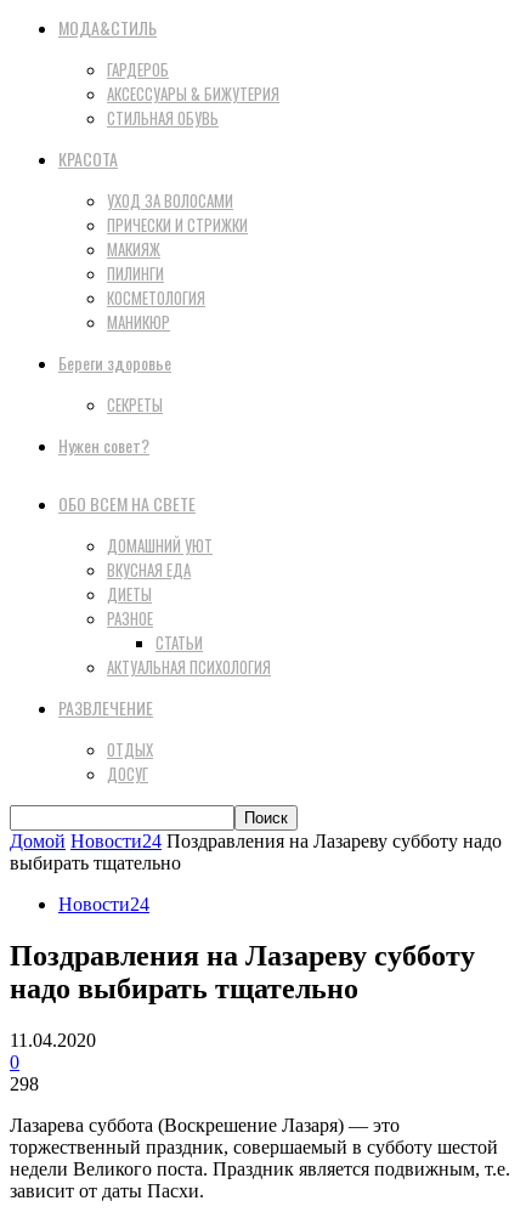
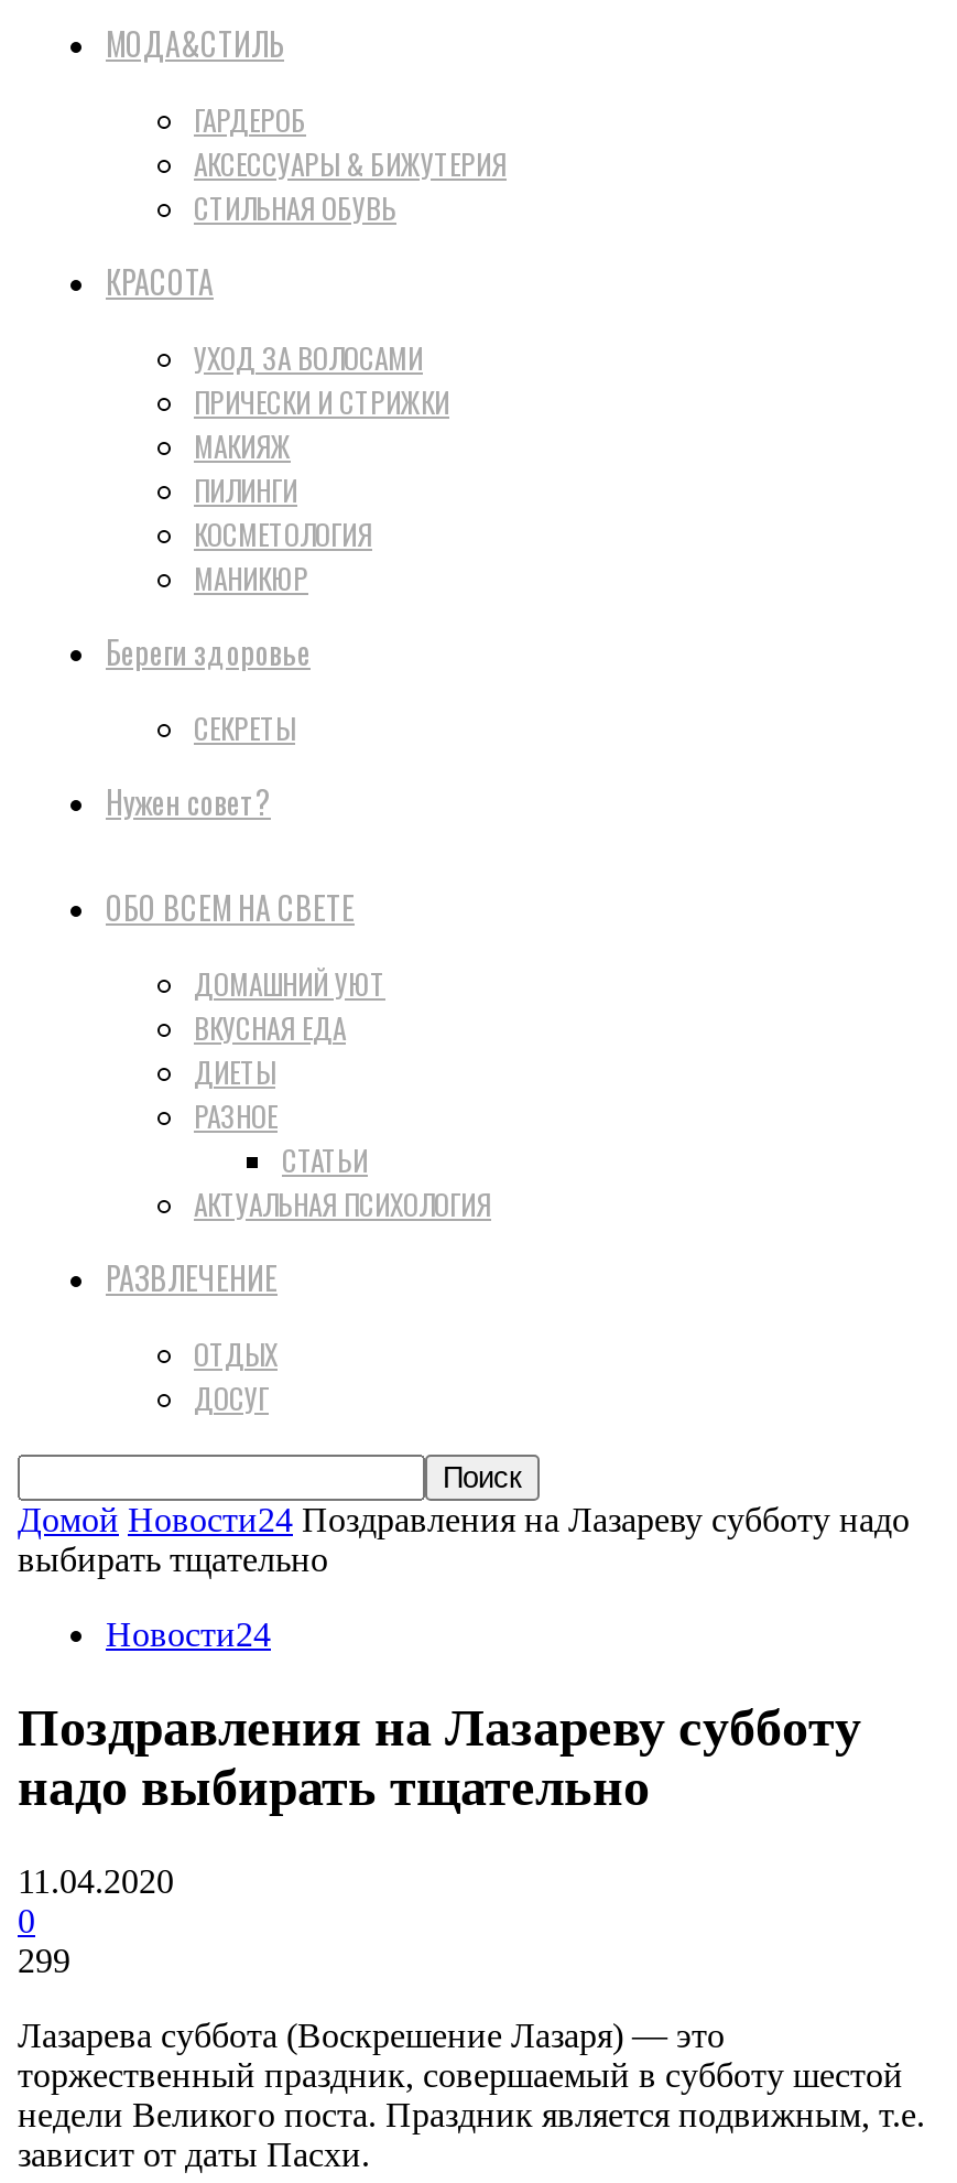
[10,1073,39,1094] 298 -> [18,1941,70,1979] 299

